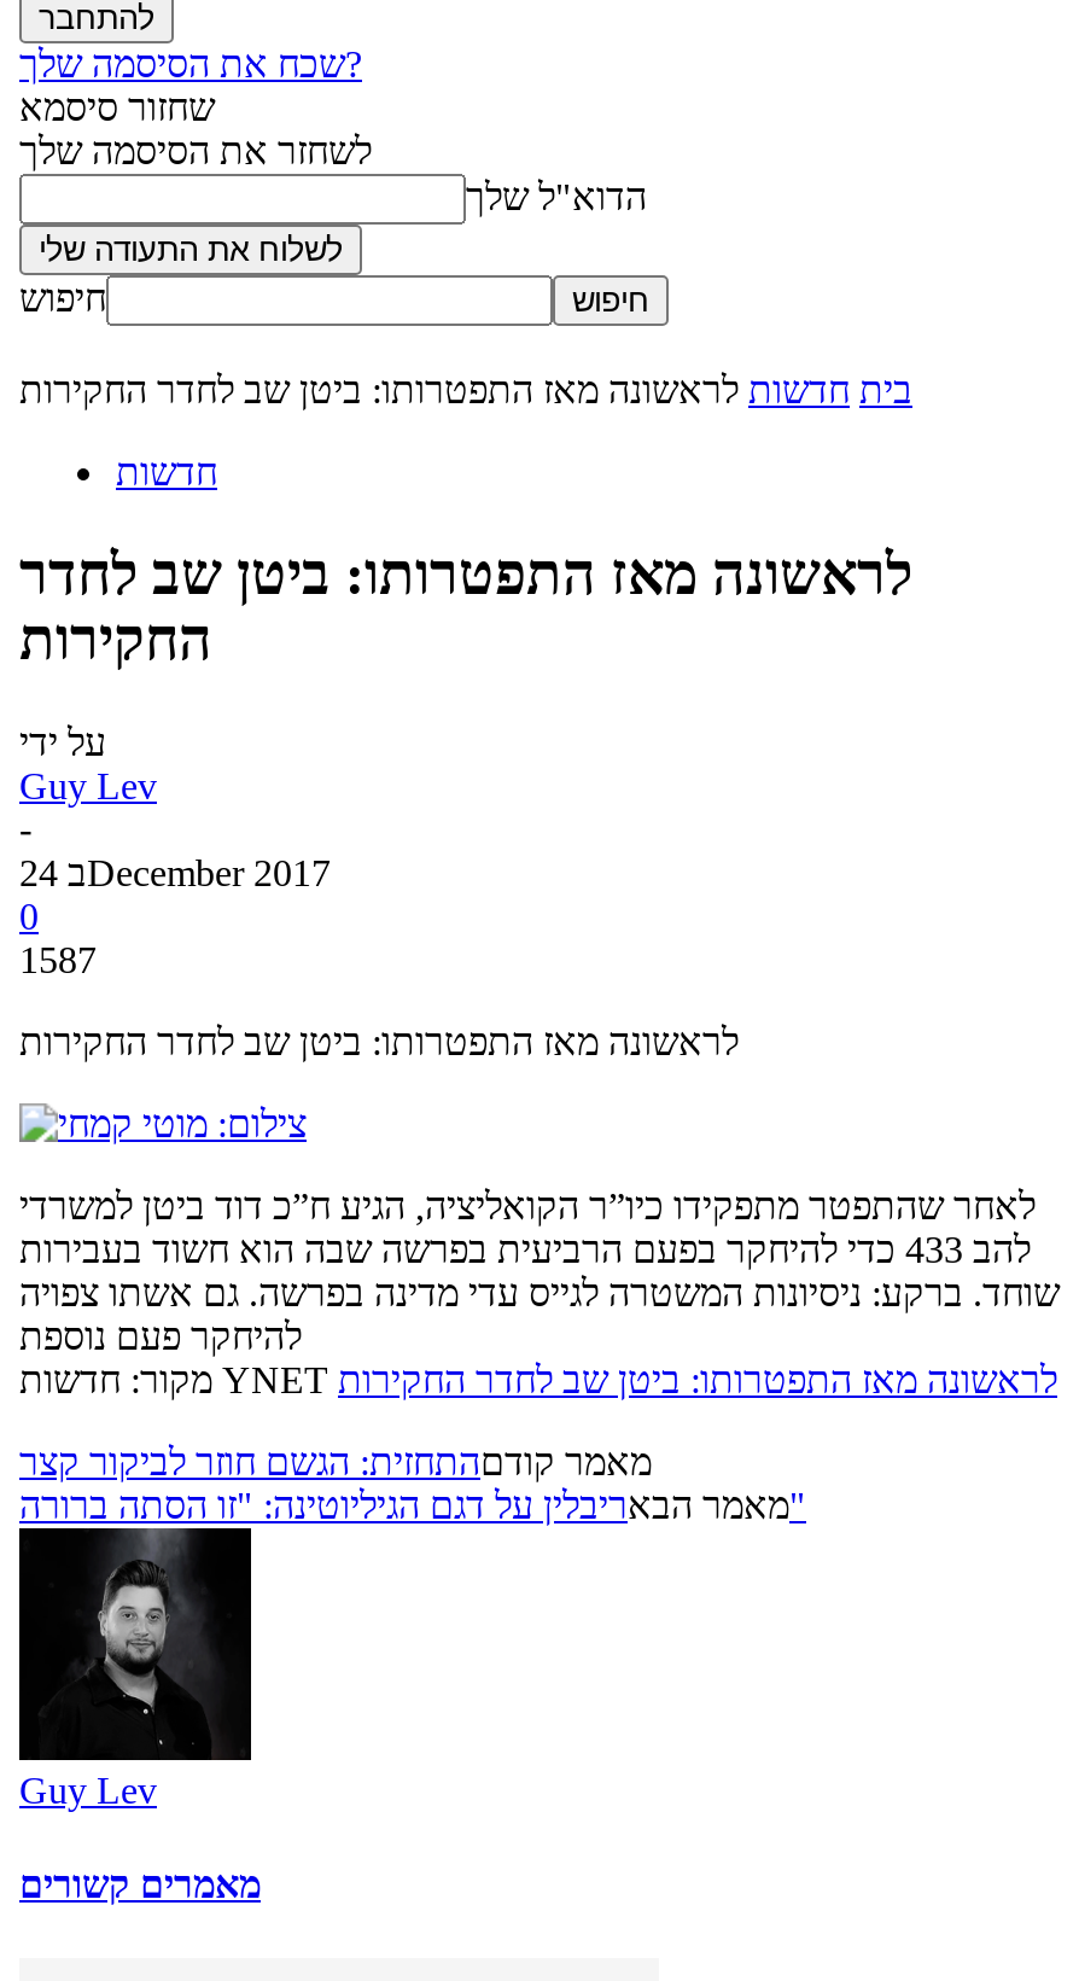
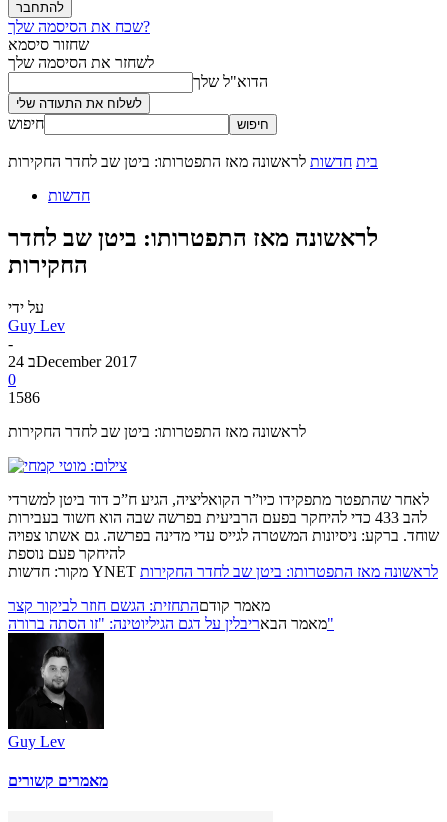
[19,939,97,980] 1587 -> [8,389,40,406] 1586

